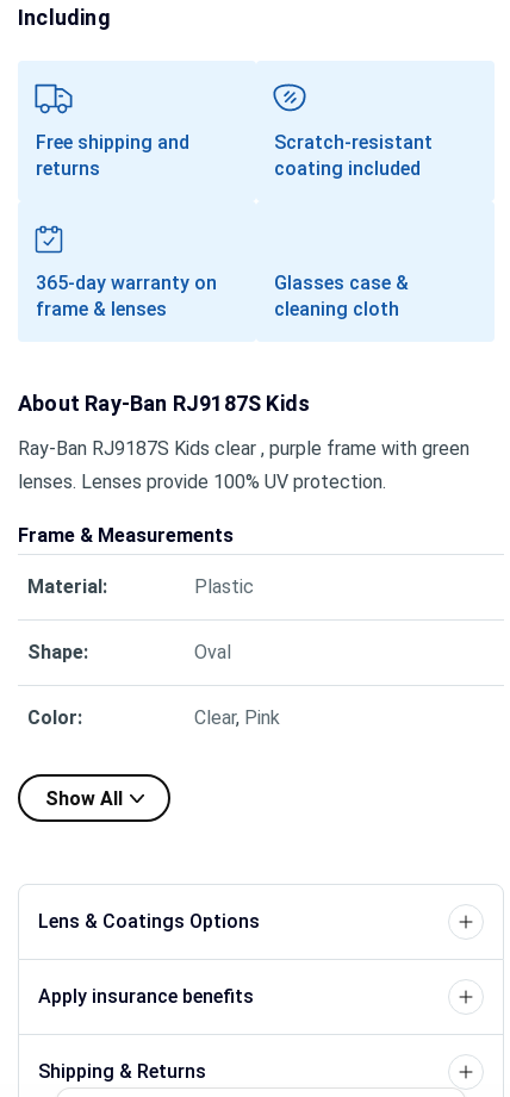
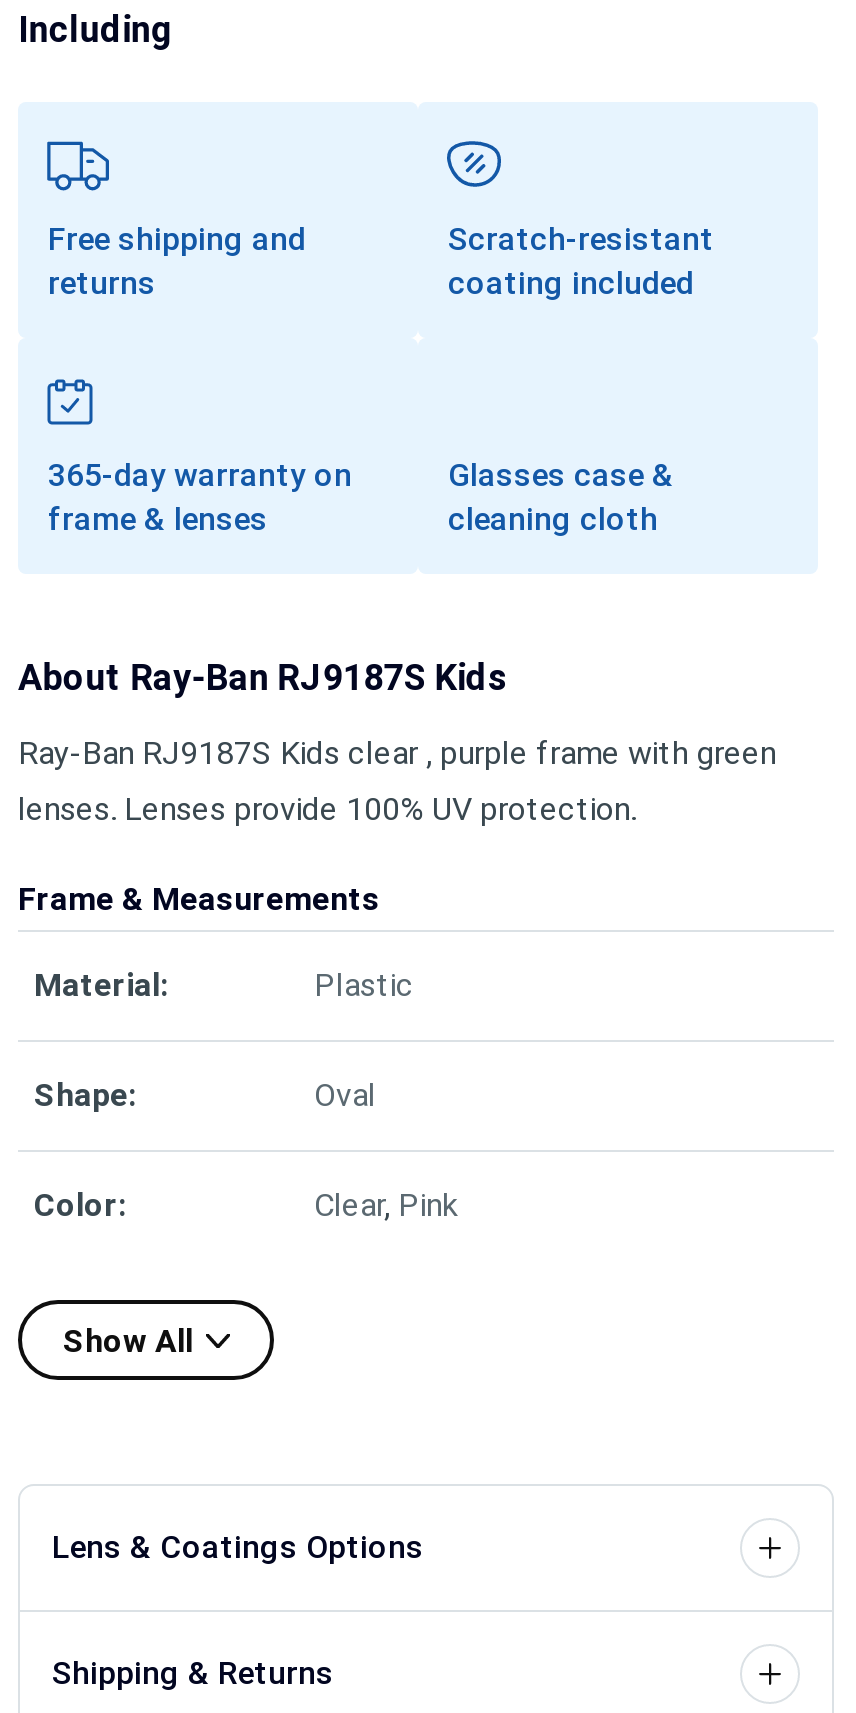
[38,985,254,1008] Apply insurance benefits -> none

